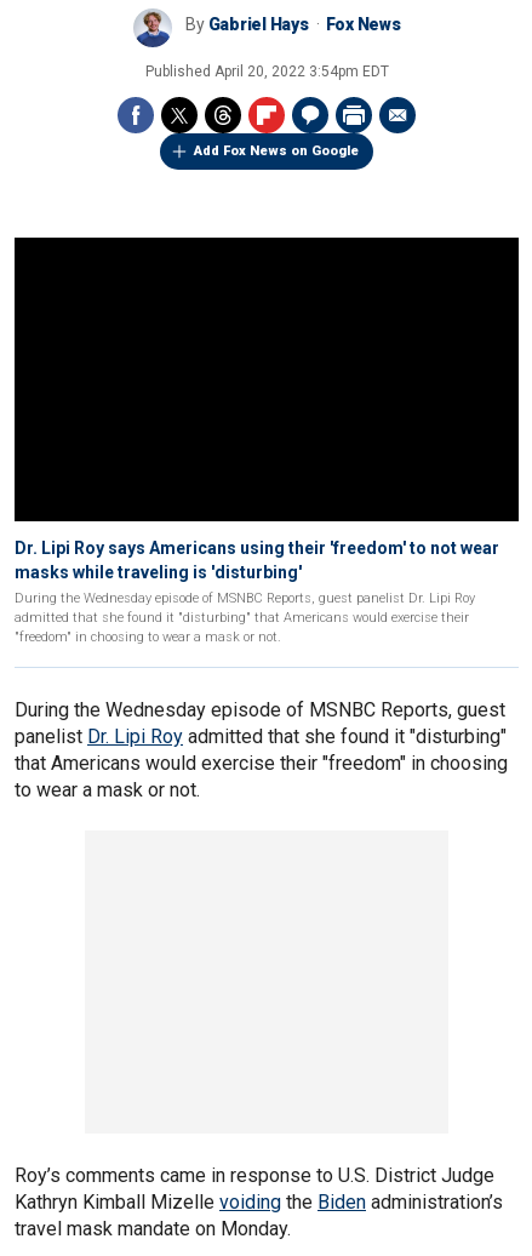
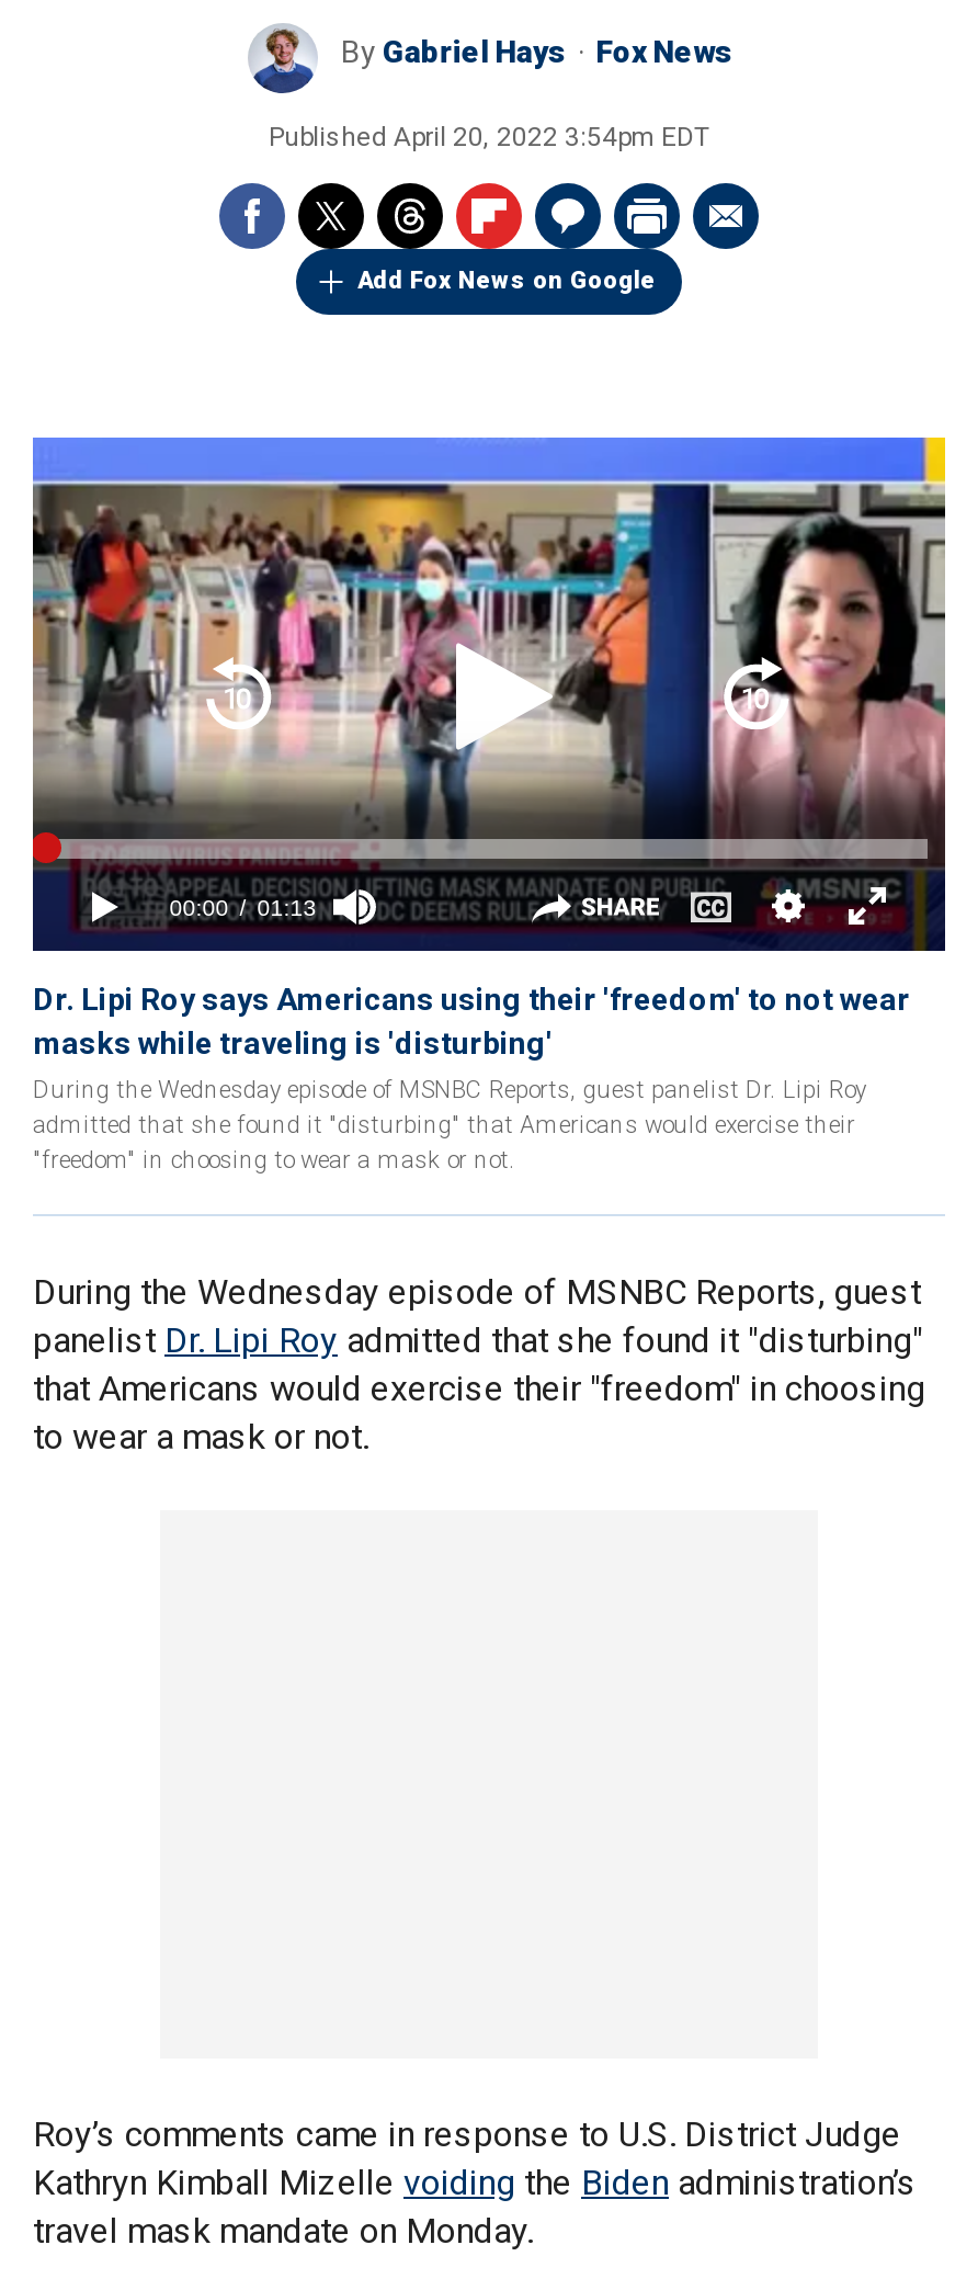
none -> [31,435,947,951] [image]

